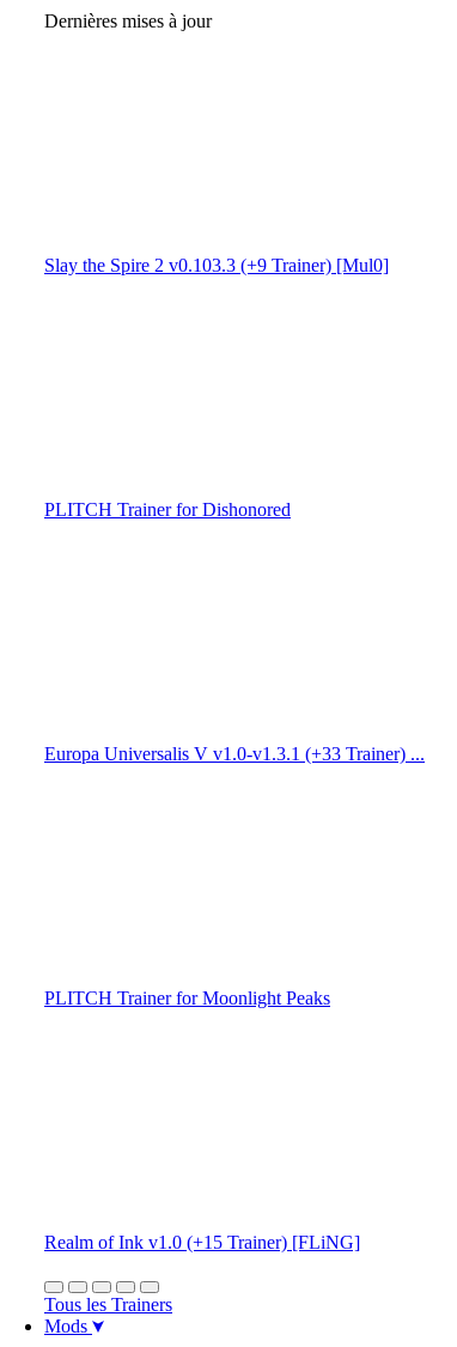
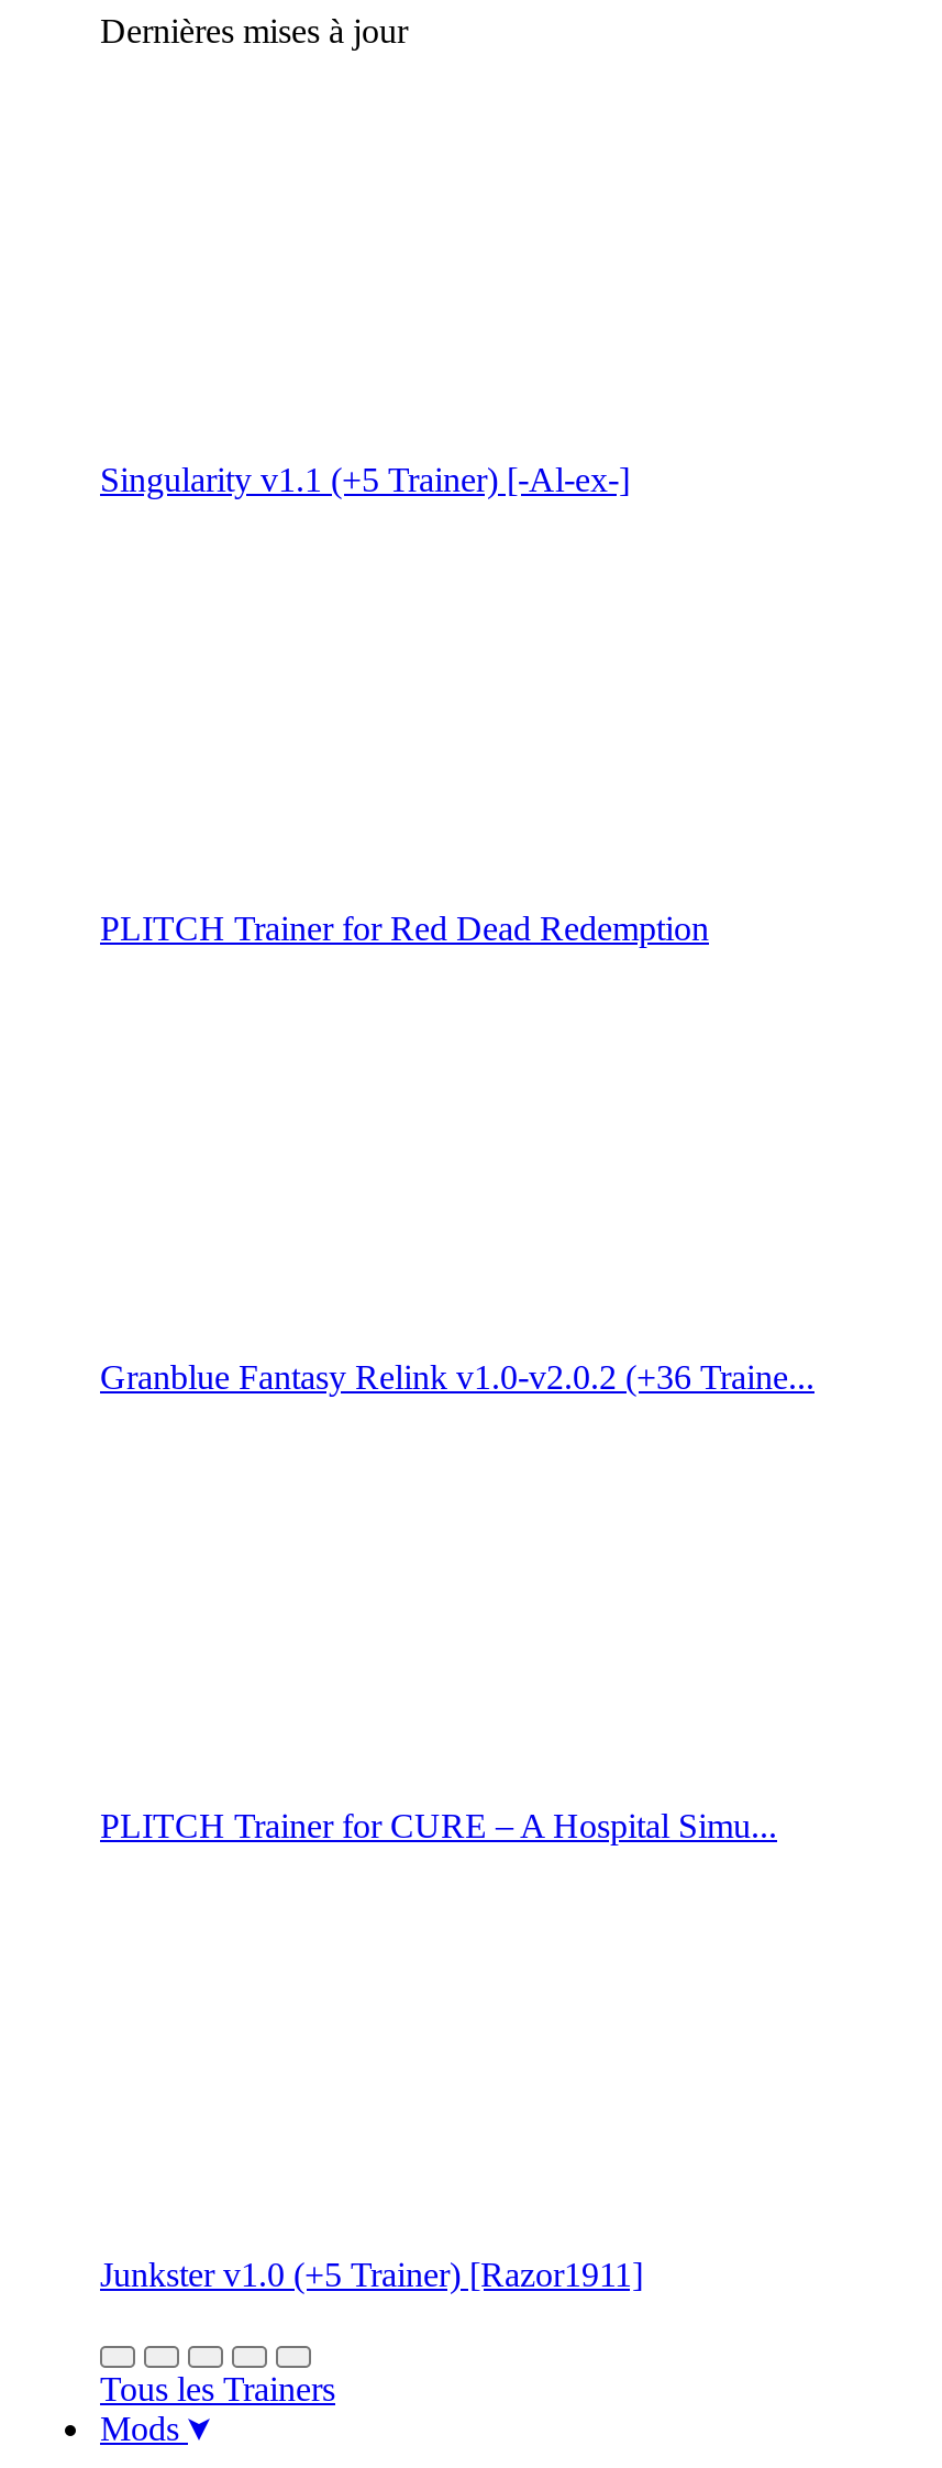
[44,255,389,275] Slay the Spire 2 v0.103.3 (+9 Trainer) [Mul0] -> [100,461,630,498] Singularity v1.1 (+5 Trainer) [-Al-ex-]
[44,499,291,520] PLITCH Trainer for Dishonored -> [100,910,709,947] PLITCH Trainer for Red Dead Redemption
[44,744,425,764] Europa Universalis V v1.0-v1.3.1 (+33 Trainer) ... -> [100,1358,814,1396] Granblue Fantasy Relink v1.0-v2.0.2 (+36 Traine...
[44,988,330,1008] PLITCH Trainer for Moonlight Peaks -> [100,1807,777,1844] PLITCH Trainer for CURE – A Hospital Simu...
[44,1232,360,1252] Realm of Ink v1.0 (+15 Trainer) [FLiNG] -> [100,2256,643,2293] Junkster v1.0 (+5 Trainer) [Razor1911]

